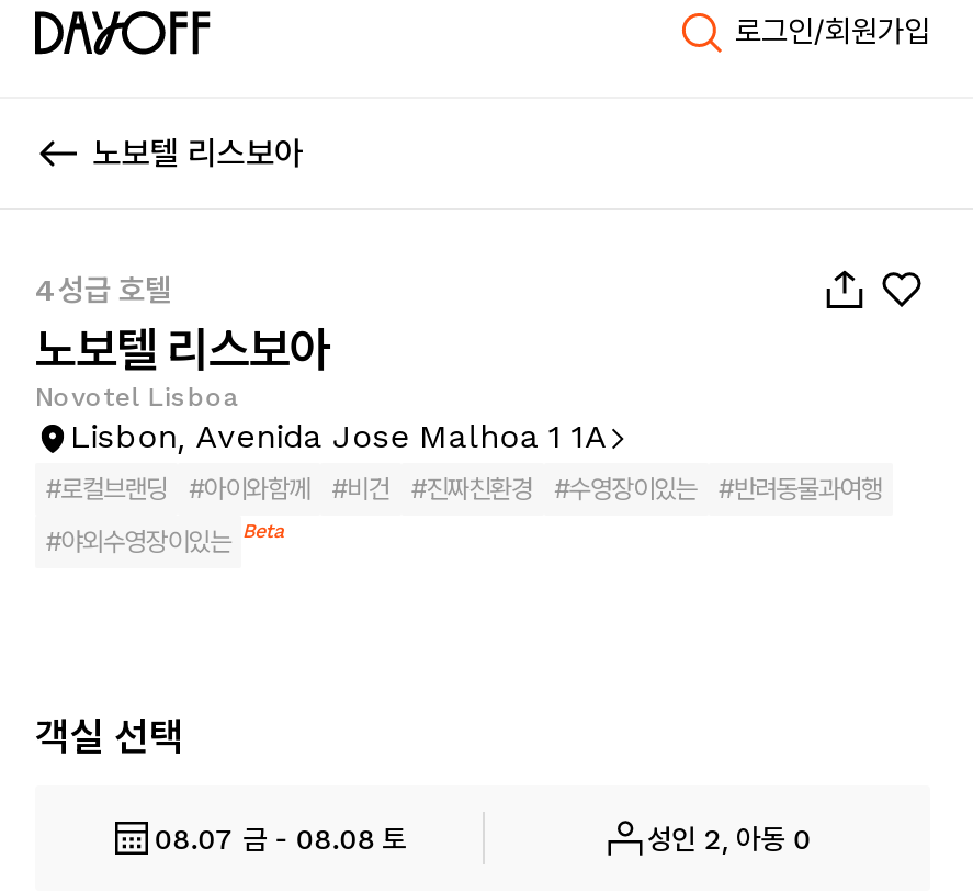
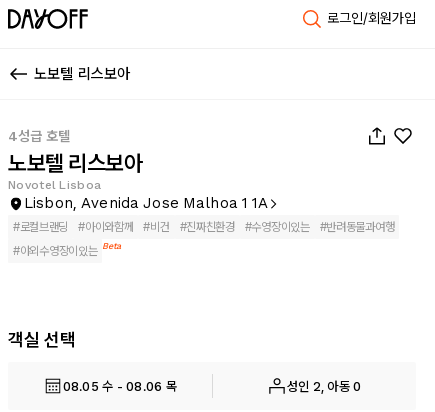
[154,822,407,855] 08.07 금 - 08.08 토 -> [63,378,177,393] 08.05 수 - 08.06 목

